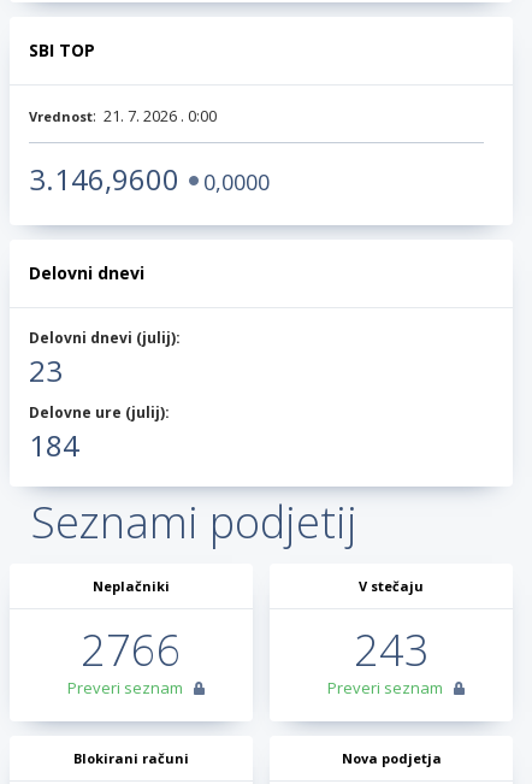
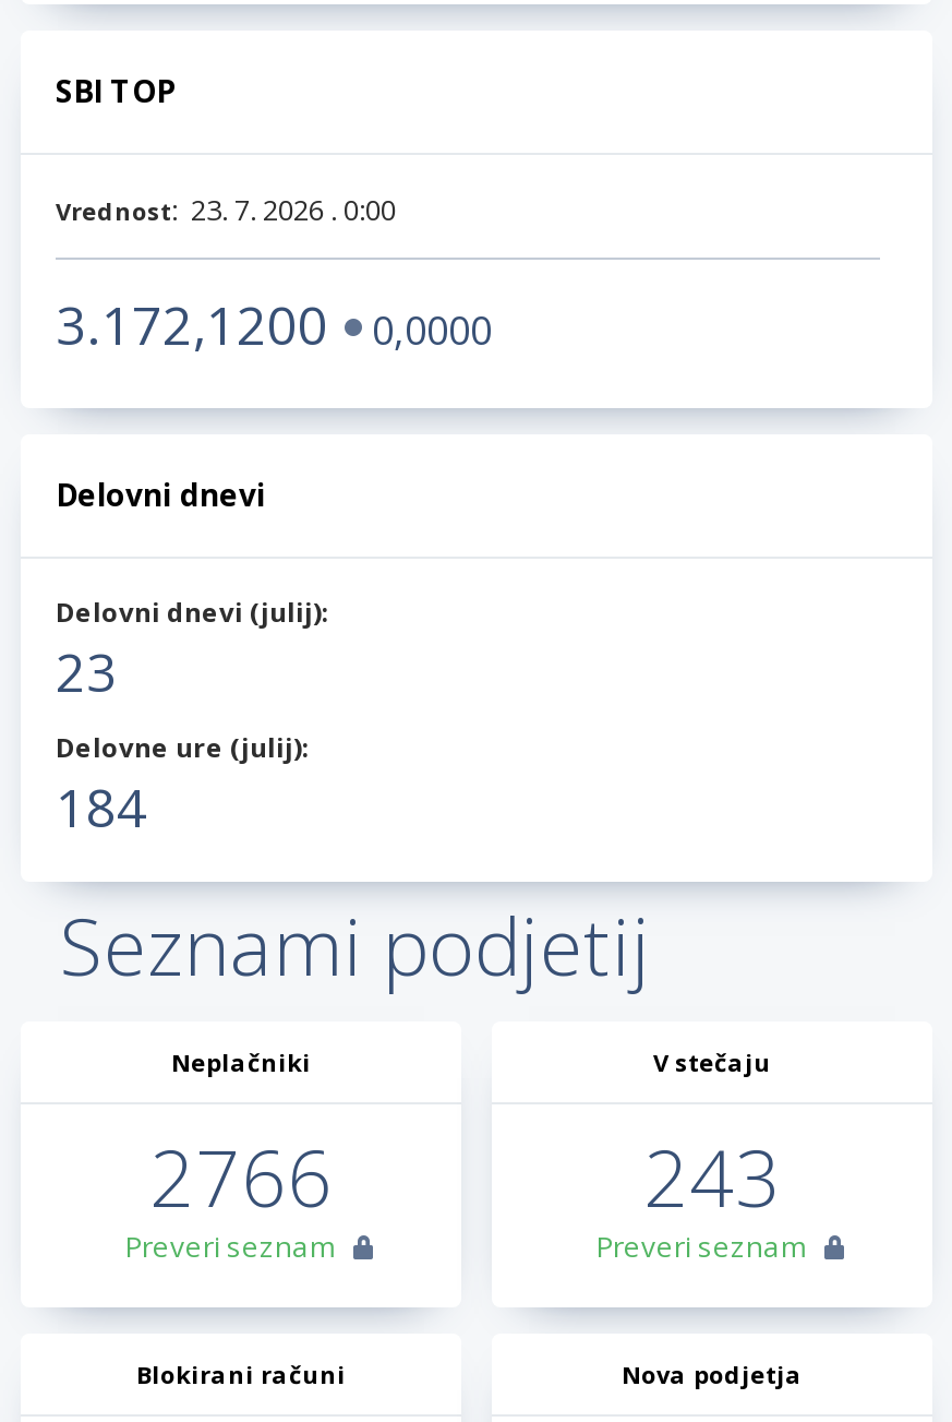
[29,105,217,126] Vrednost: 21. 7. 2026 . 0:00 -> [56,190,396,229] Vrednost: 23. 7. 2026 . 0:00
[29,159,270,199] 3.146,9600 0,0000 -> [56,288,492,360] 3.172,1200 0,0000

